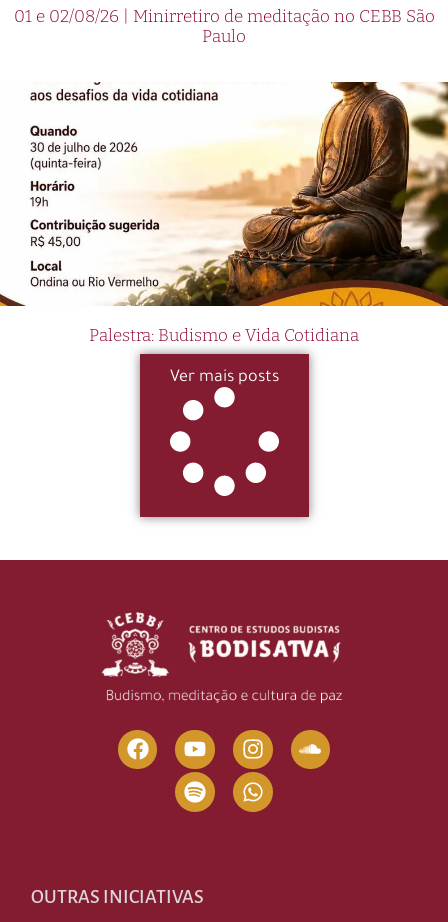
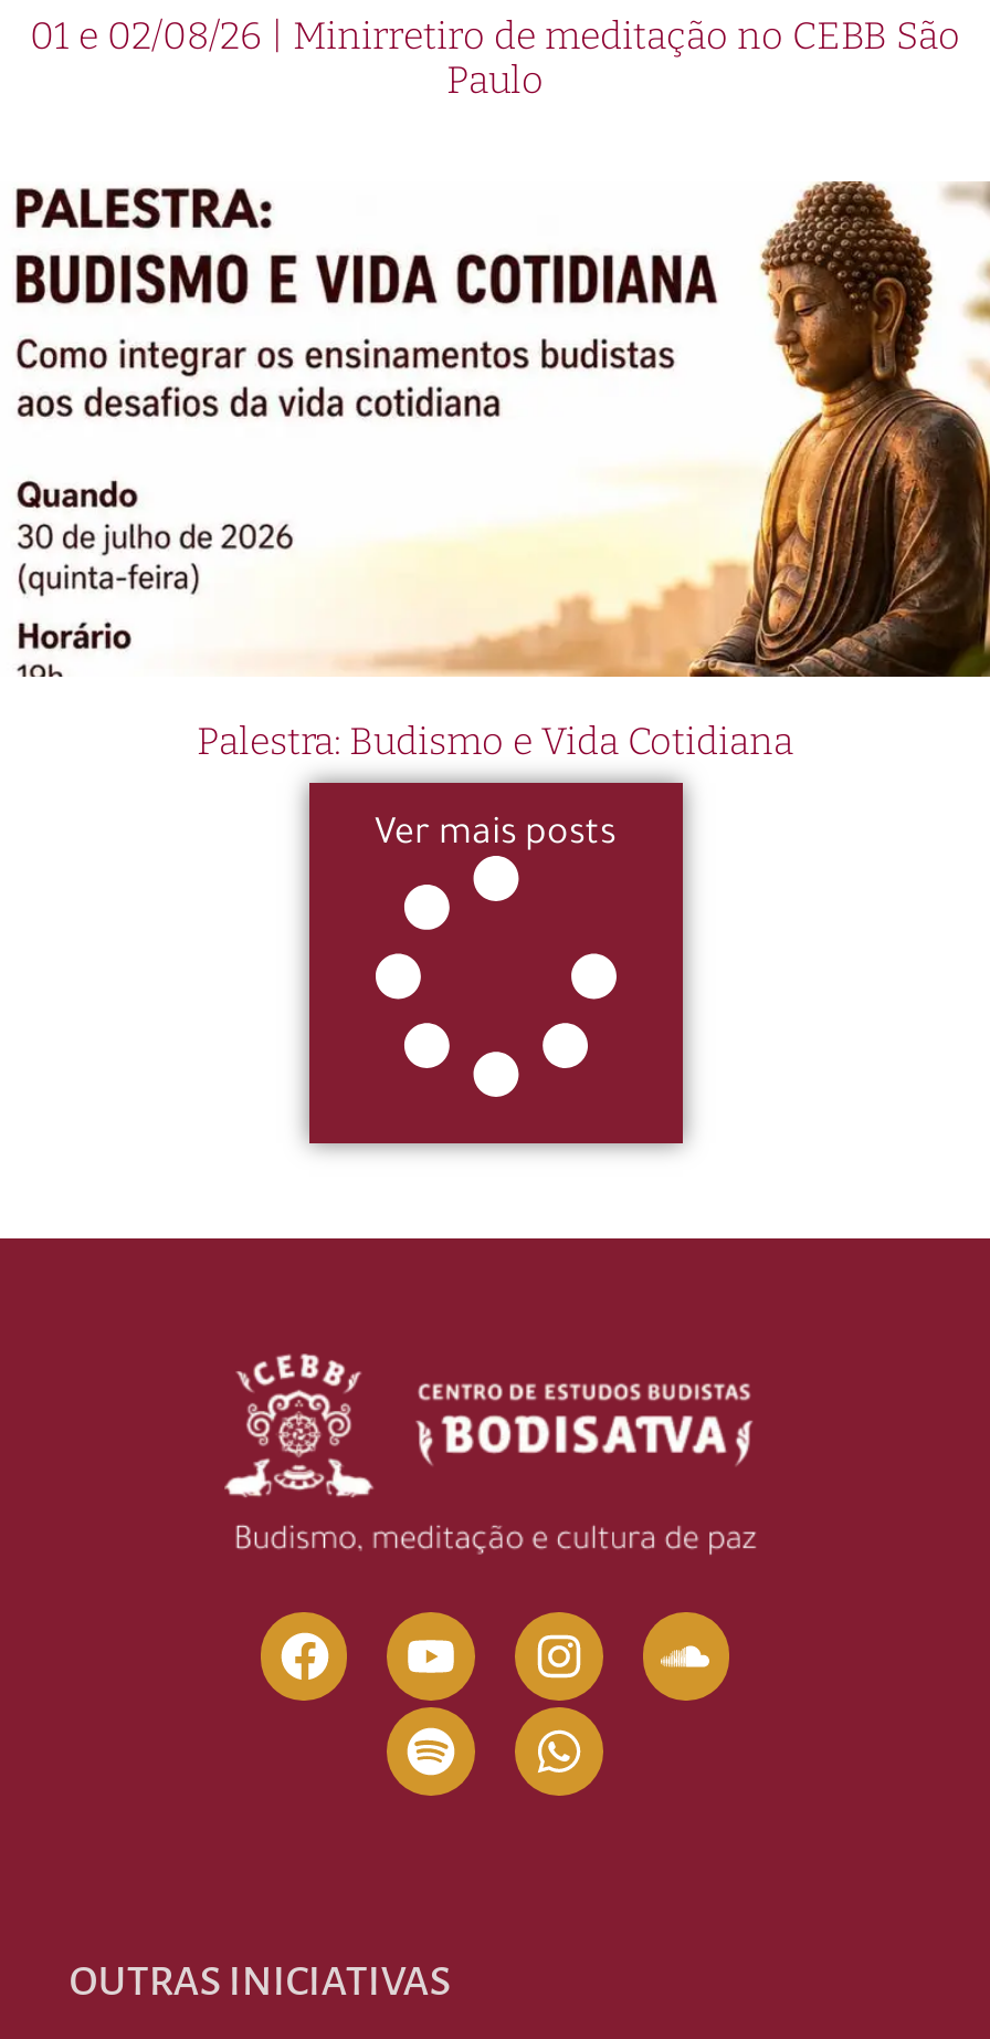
[3,81,445,307] [image] -> [7,179,983,679] [image]

